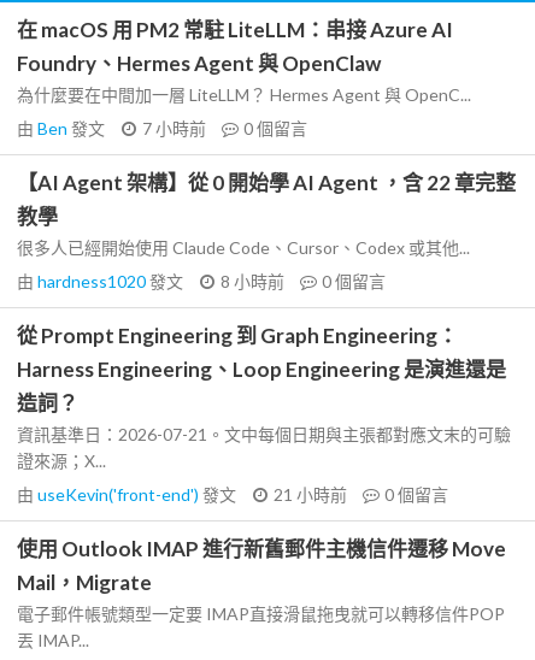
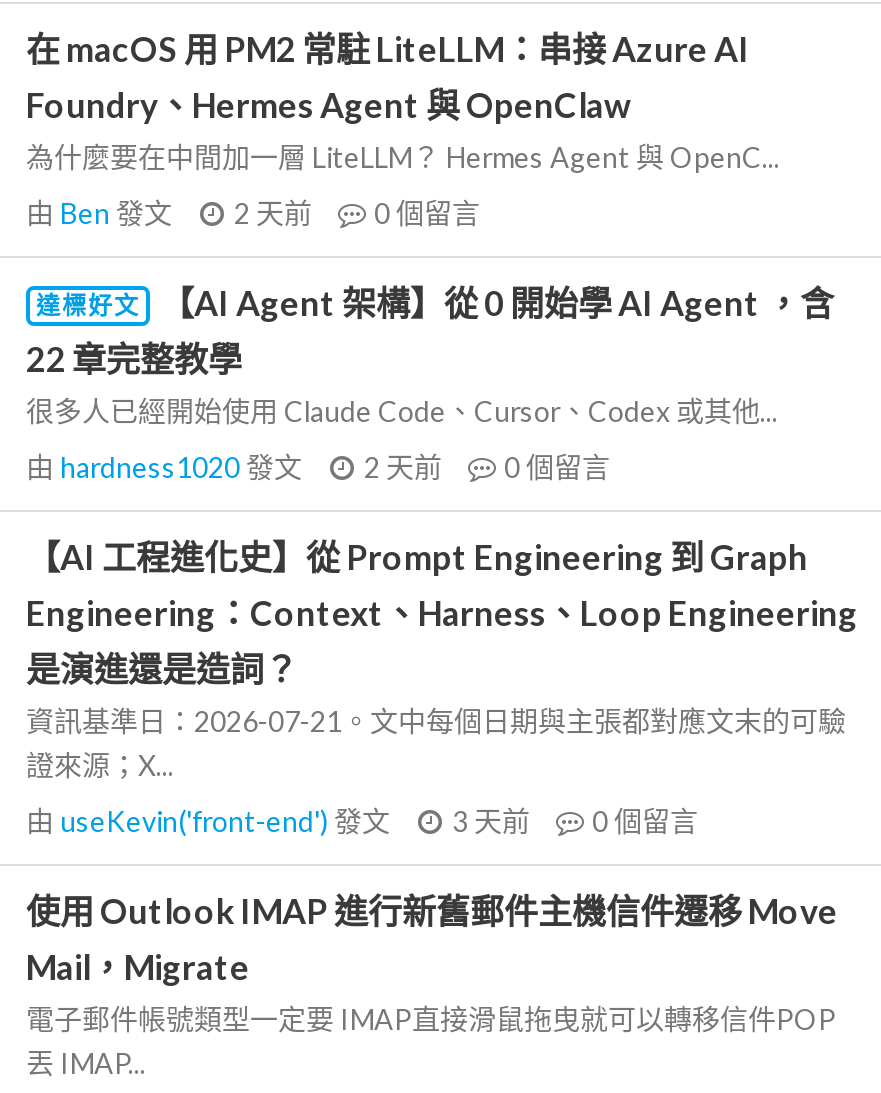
[17,118,307,139] 由Ben發文 7 小時前 0個留言 -> [26,196,480,230] 由Ben發文 2 天前 0個留言
[17,170,516,229] 【AI Agent 架構】從 0 開始學 AI Agent ，含 22 章完整 | 教學 -> [26,282,834,380] 達標好文 | 【AI Agent 架構】從 0 開始學 AI Agent ，含 | 22 章完整教學
[17,271,386,291] 由hardness1020發文 8 小時前 0個留言 -> [26,450,610,484] 由hardness1020發文 2 天前 0個留言
[17,323,506,416] 從 Prompt Engineering 到 Graph Engineering： | Harness Engineering、Loop Engineering 是演進還是 | 造詞？ -> [26,536,858,690] 【AI 工程進化史】從 Prompt Engineering 到 Graph | Engineering：Context、Harness、Loop Engineering | 是演進還是造詞？
[17,484,448,505] 由useKevin('front-end')發文 21 小時前 0個留言 -> [26,804,698,838] 由useKevin('front-end')發文 3 天前 0個留言

